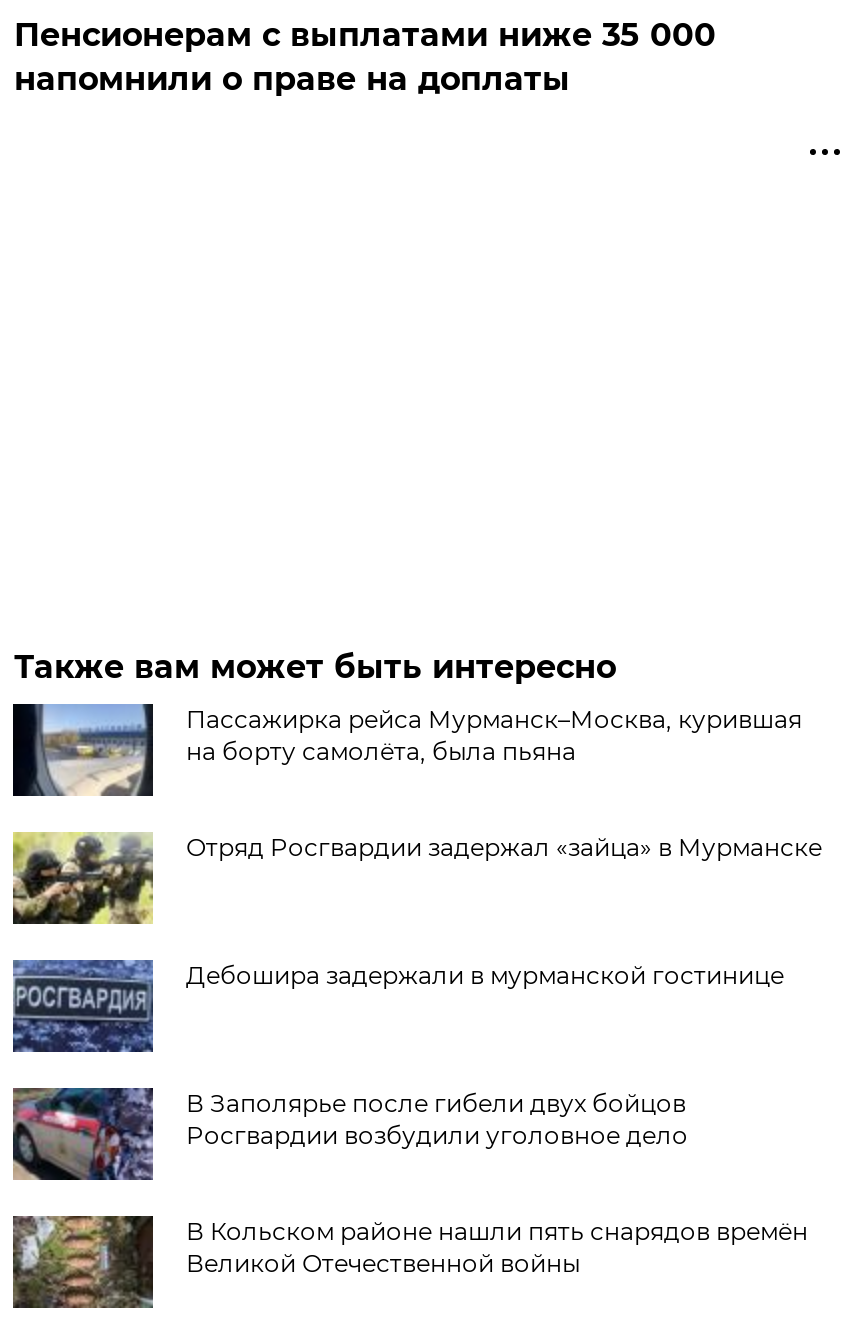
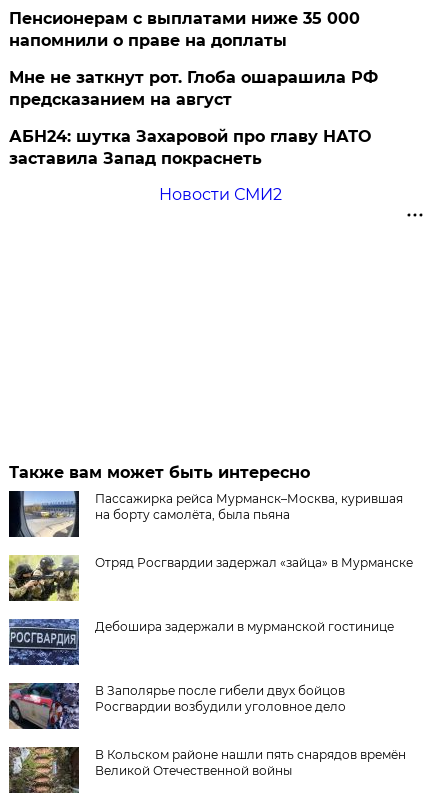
none -> [9,68,378,204] Мне не заткнут рот. Глоба ошарашила РФ | предсказанием на август | АБН24: шутка Захаровой про главу НАТО | заставила Запад покраснеть | Новости СМИ2

